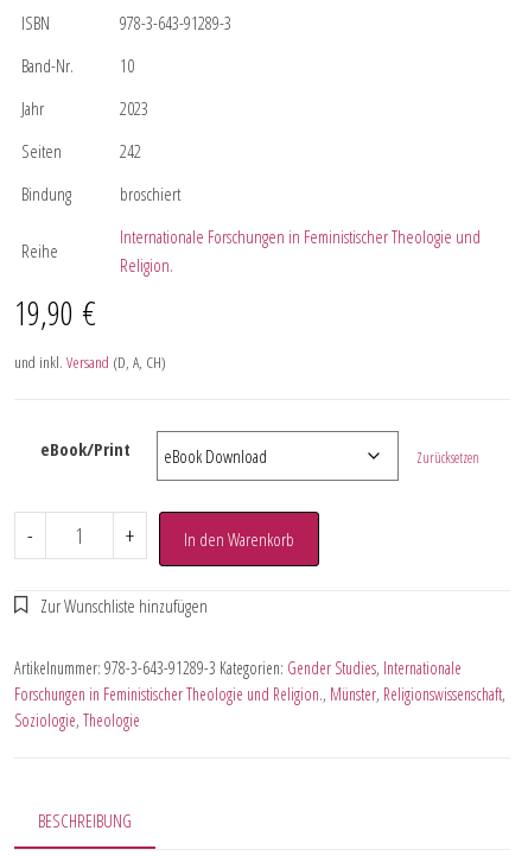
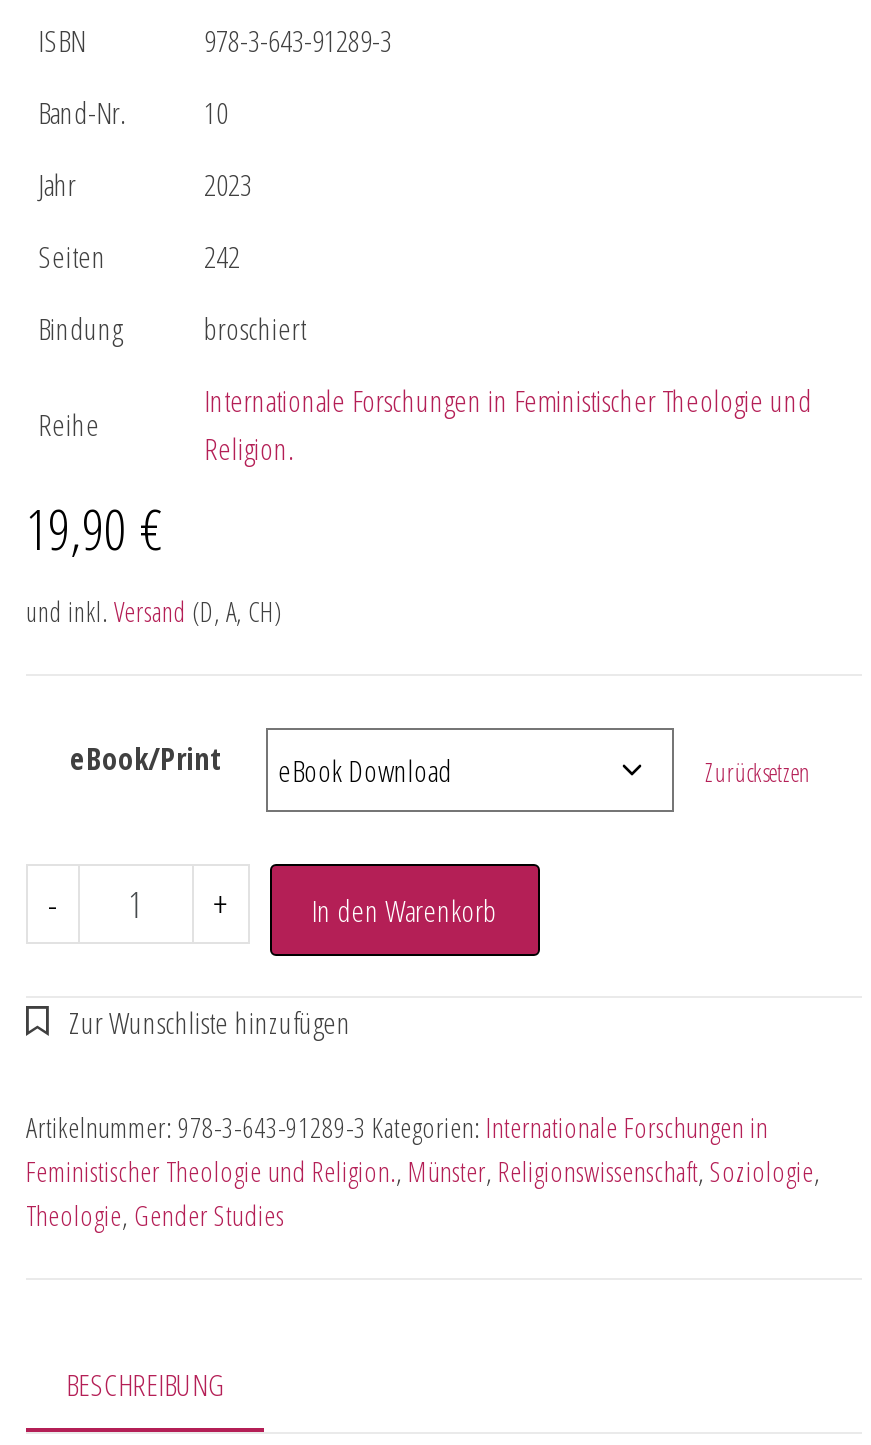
[14,656,505,731] Artikelnummer: 978-3-643-91289-3 Kategorien: Gender Studies, Internationale | Forschungen in Feministischer Theologie und Religion., Münster, Religionswissenschaft, | Soziologie, Theologie -> [26,1108,820,1234] Artikelnummer: 978-3-643-91289-3 Kategorien: Internationale Forschungen in | Feministischer Theologie und Religion., Münster, Religionswissenschaft, Soziologie, | Theologie, Gender Studies

